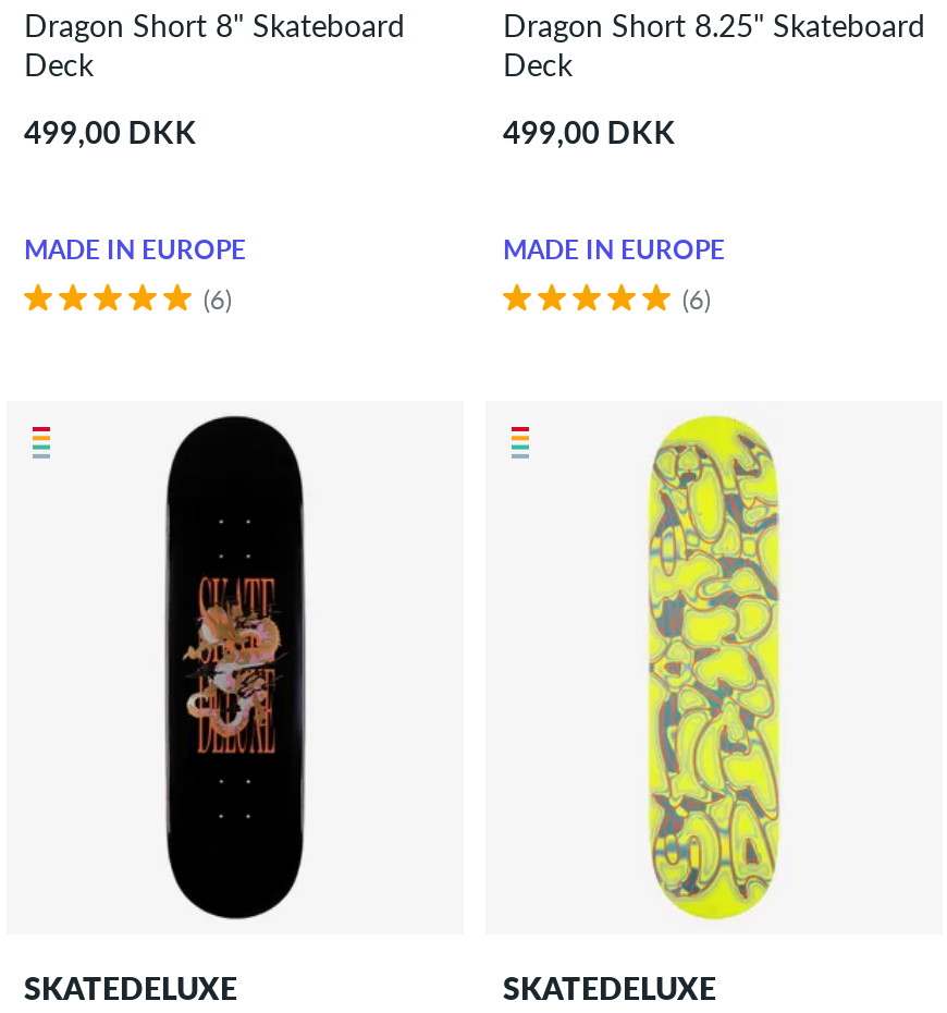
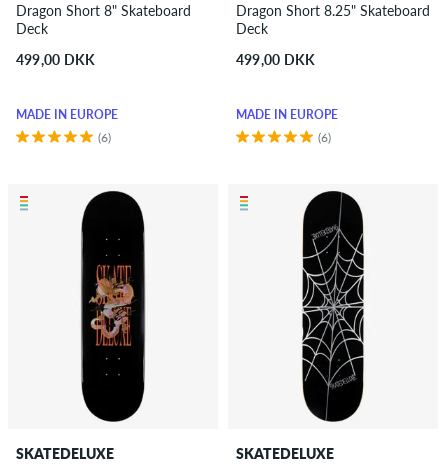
[647,414,782,922] [image] -> [301,190,365,423] [image]

